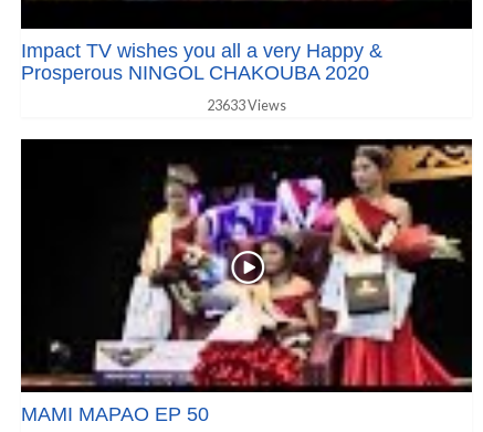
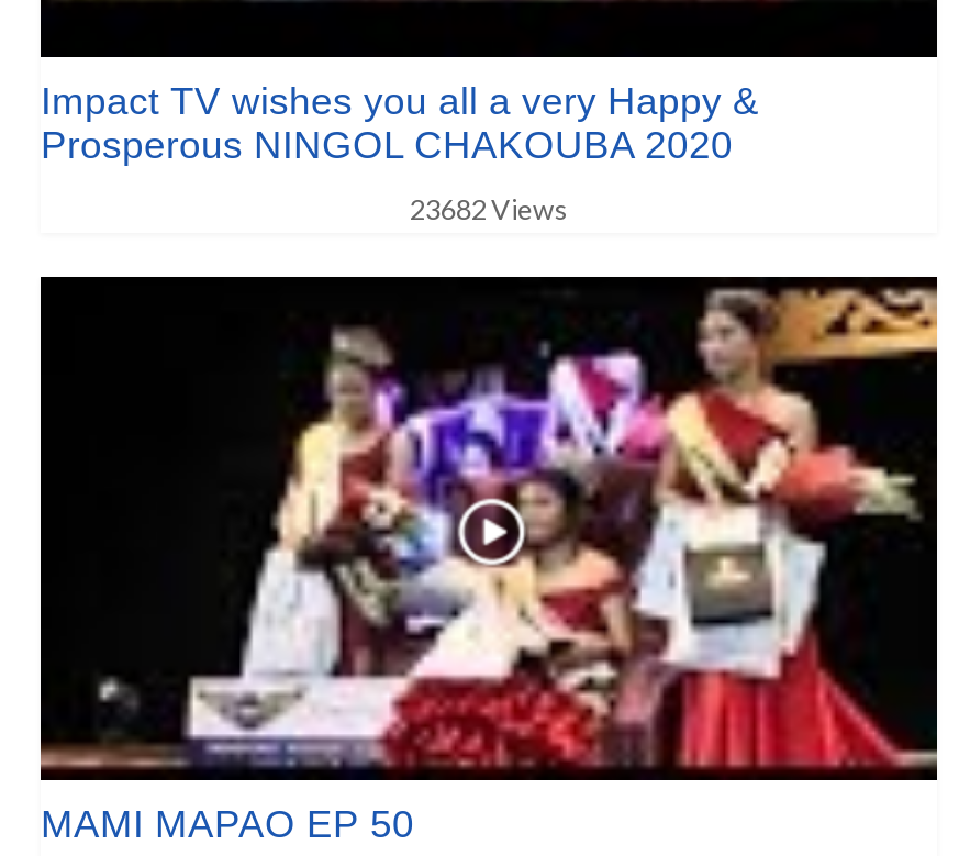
[207,97,286,114] 23633 Views -> [410,193,568,226] 23682 Views

